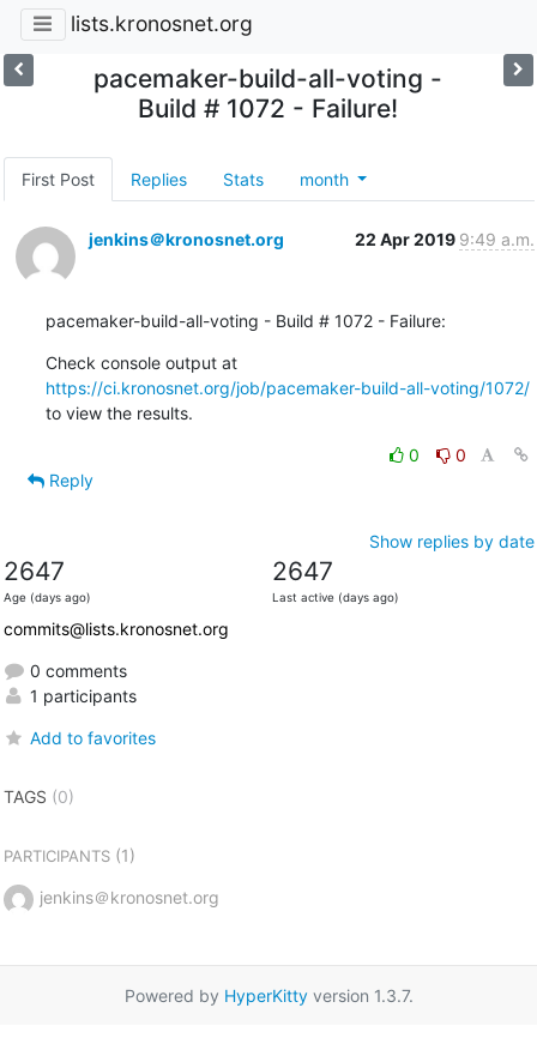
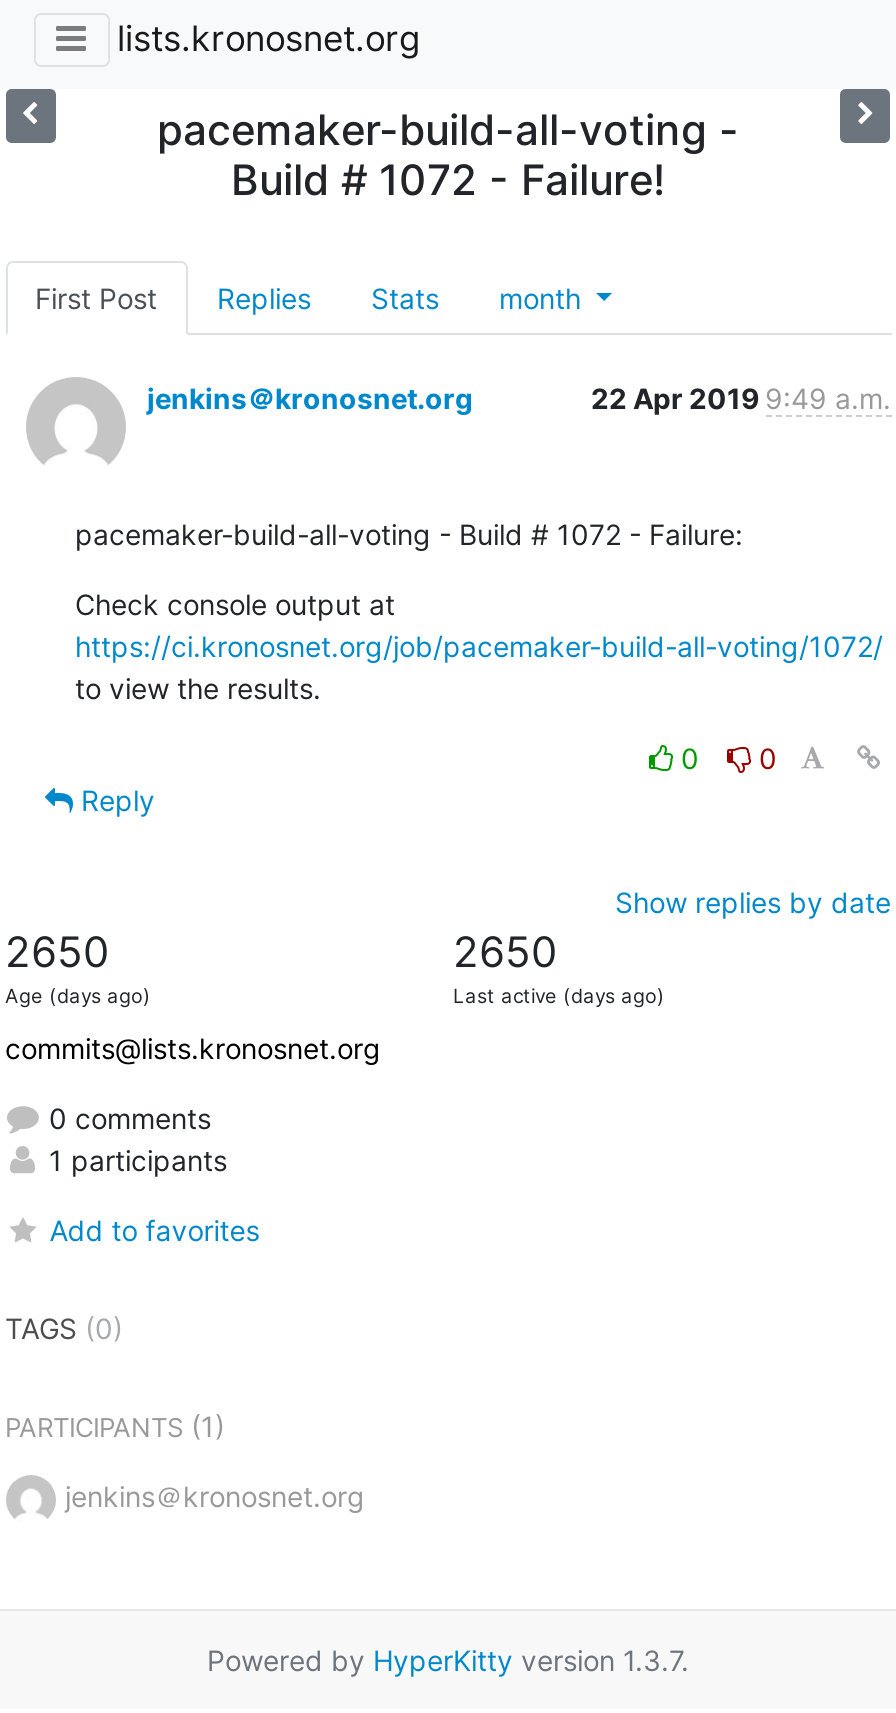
[3,556,64,586] 2647 -> [5,927,109,977] 2650
[271,556,333,586] 2647 -> [453,927,557,977] 2650

